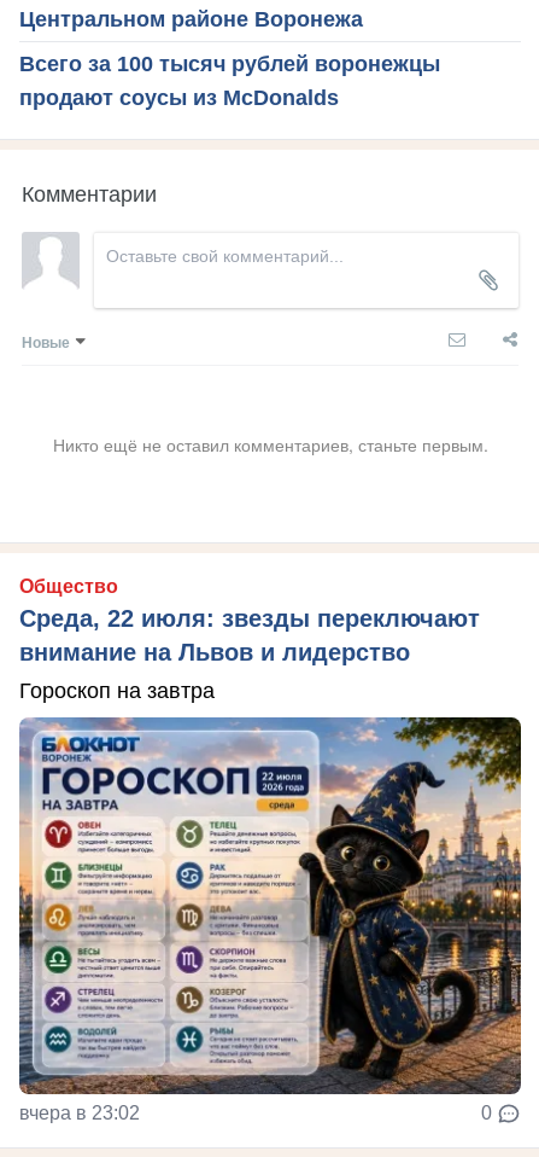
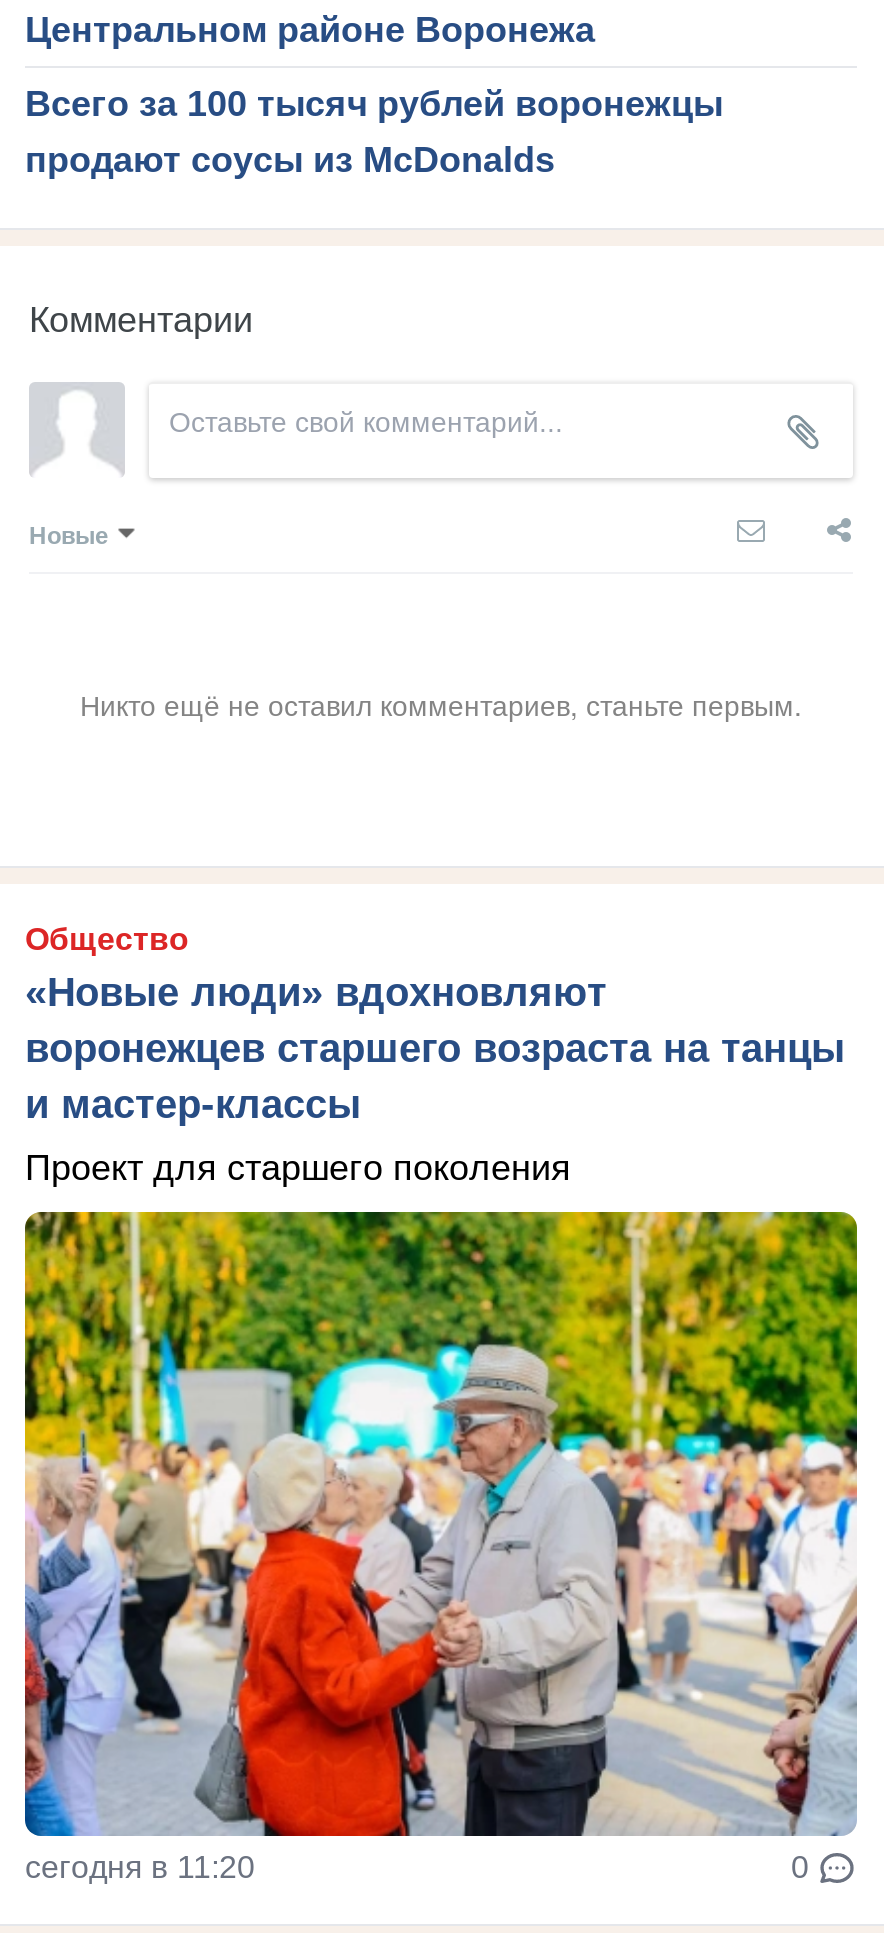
[19,604,480,665] Среда, 22 июля: звезды переключают | внимание на Львов и лидерство -> [25,969,845,1125] «Новые люди» вдохновляют | воронежцев старшего возраста на танцы | и мастер-классы
[19,678,215,702] Гороскоп на завтра -> [25,1147,571,1187] Проект для старшего поколения
[18,716,522,1123] [image] | вчера в 23:02 -> [23,1210,859,1883] [image] | сегодня в 11:20

